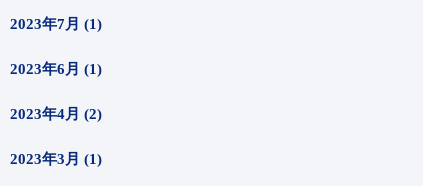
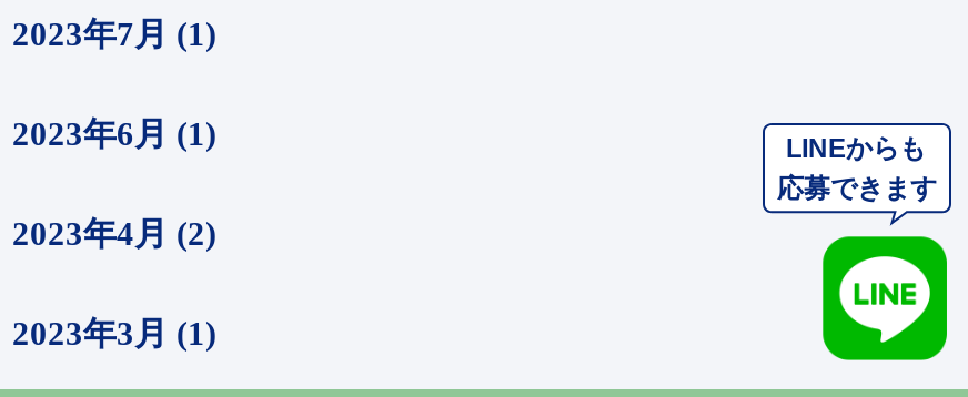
none -> [760,121,954,363] [image]

